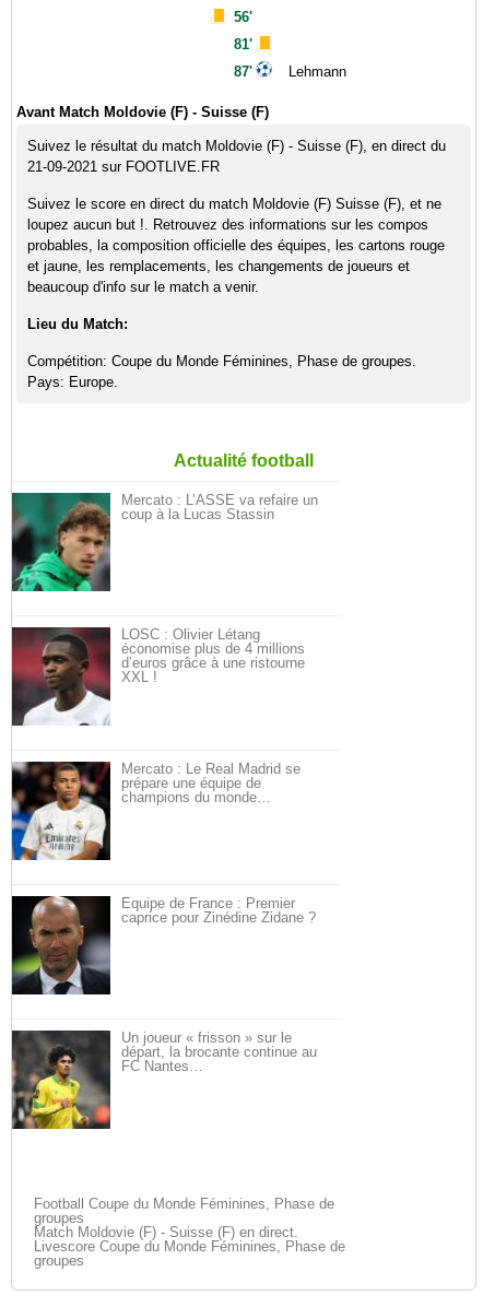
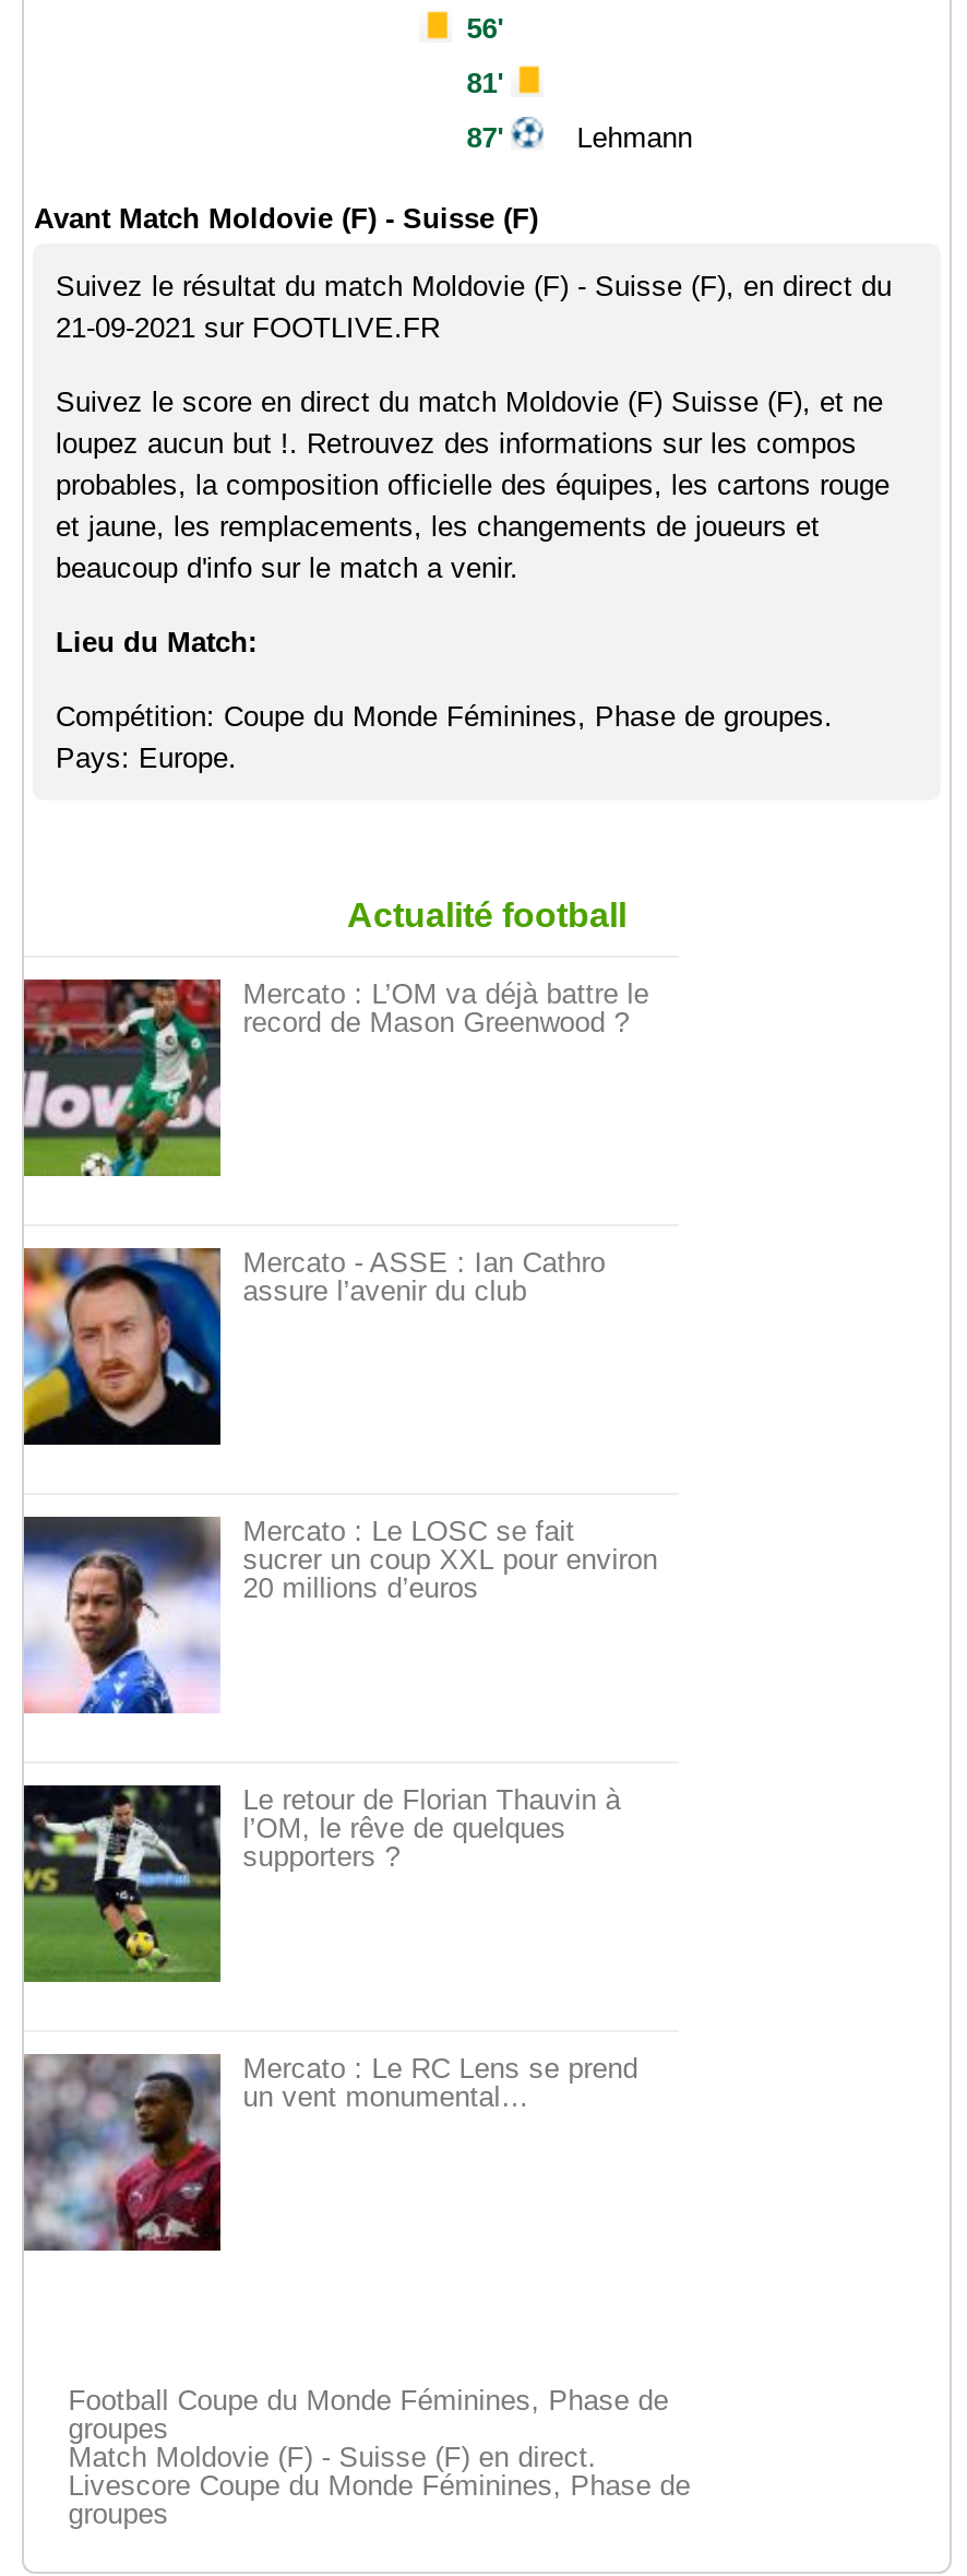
[11,492,318,592] [image] | Mercato : L’ASSE va refaire un | coup à la Lucas Stassin -> [22,977,649,1178] [image] | Mercato : L’OM va déjà battre le | record de Mason Greenwood ?
[11,626,305,727] [image] | LOSC : Olivier Létang | économise plus de 4 millions | d’euros grâce à une ristourne | XXL ! -> [22,1246,605,1447] [image] | Mercato - ASSE : Ian Cathro | assure l’avenir du club
[11,761,301,861] [image] | Mercato : Le Real Madrid se | prépare une équipe de | champions du monde… -> [22,1515,657,1716] [image] | Mercato : Le LOSC se fait | sucrer un coup XXL pour environ | 20 millions d’euros
[11,895,316,996] [image] | Équipe de France : Premier | caprice pour Zinédine Zidane ? -> [22,1783,620,1984] [image] | Le retour de Florian Thauvin à | l’OM, le rêve de quelques | supporters ?
[11,1029,317,1130] [image] | Un joueur « frisson » sur le | départ, la brocante continue au | FC Nantes… -> [22,2052,638,2253] [image] | Mercato : Le RC Lens se prend | un vent monumental…

